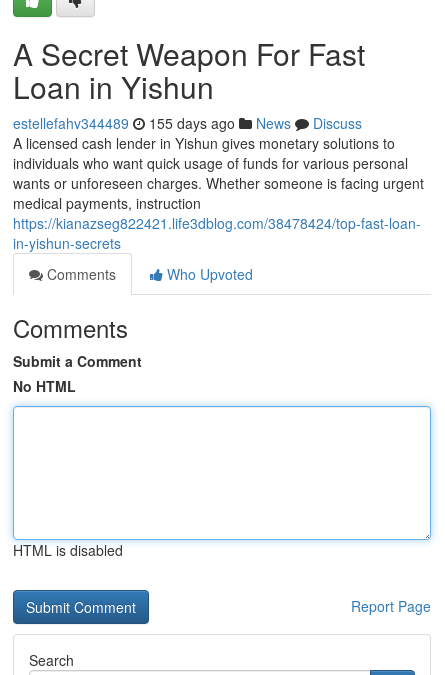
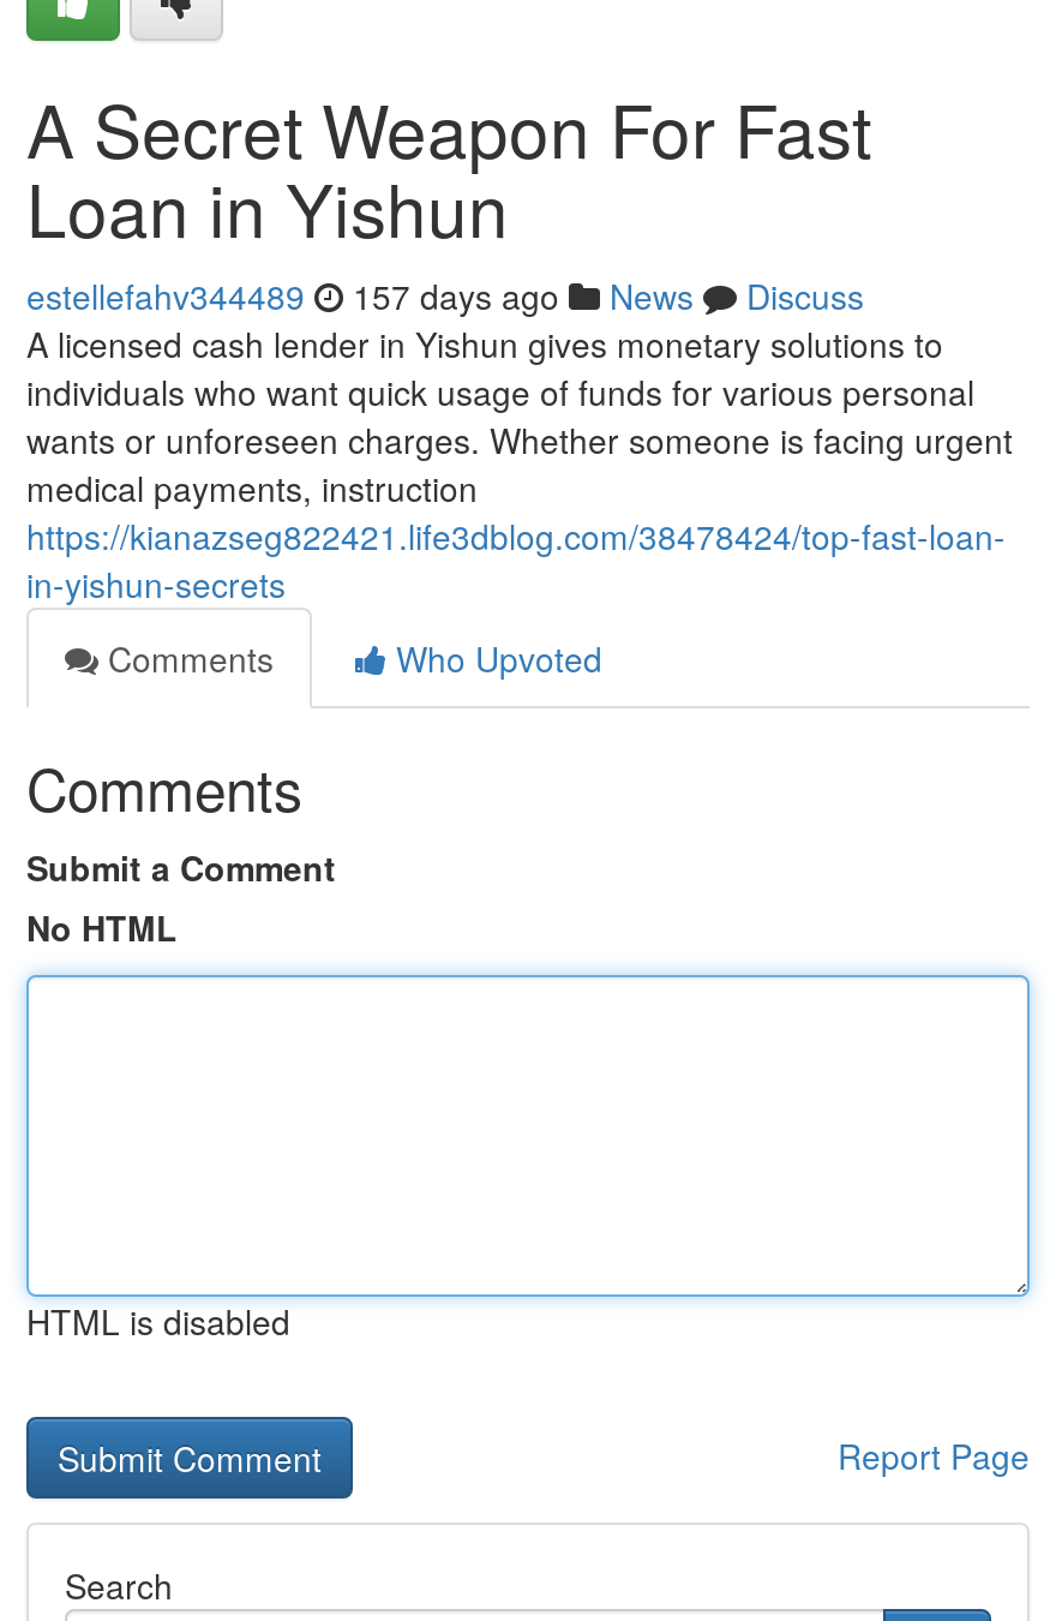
[13,113,362,133] estellefahv344489 155 days ago News Discuss -> [26,271,864,319] estellefahv344489 157 days ago News Discuss

